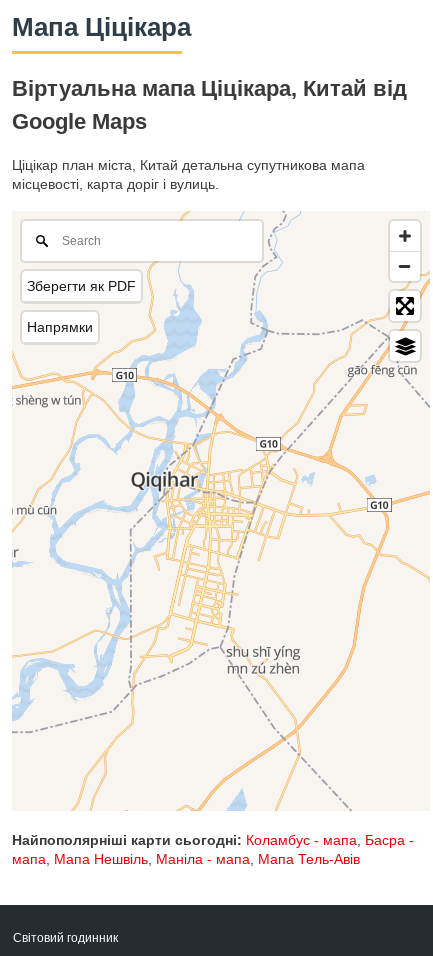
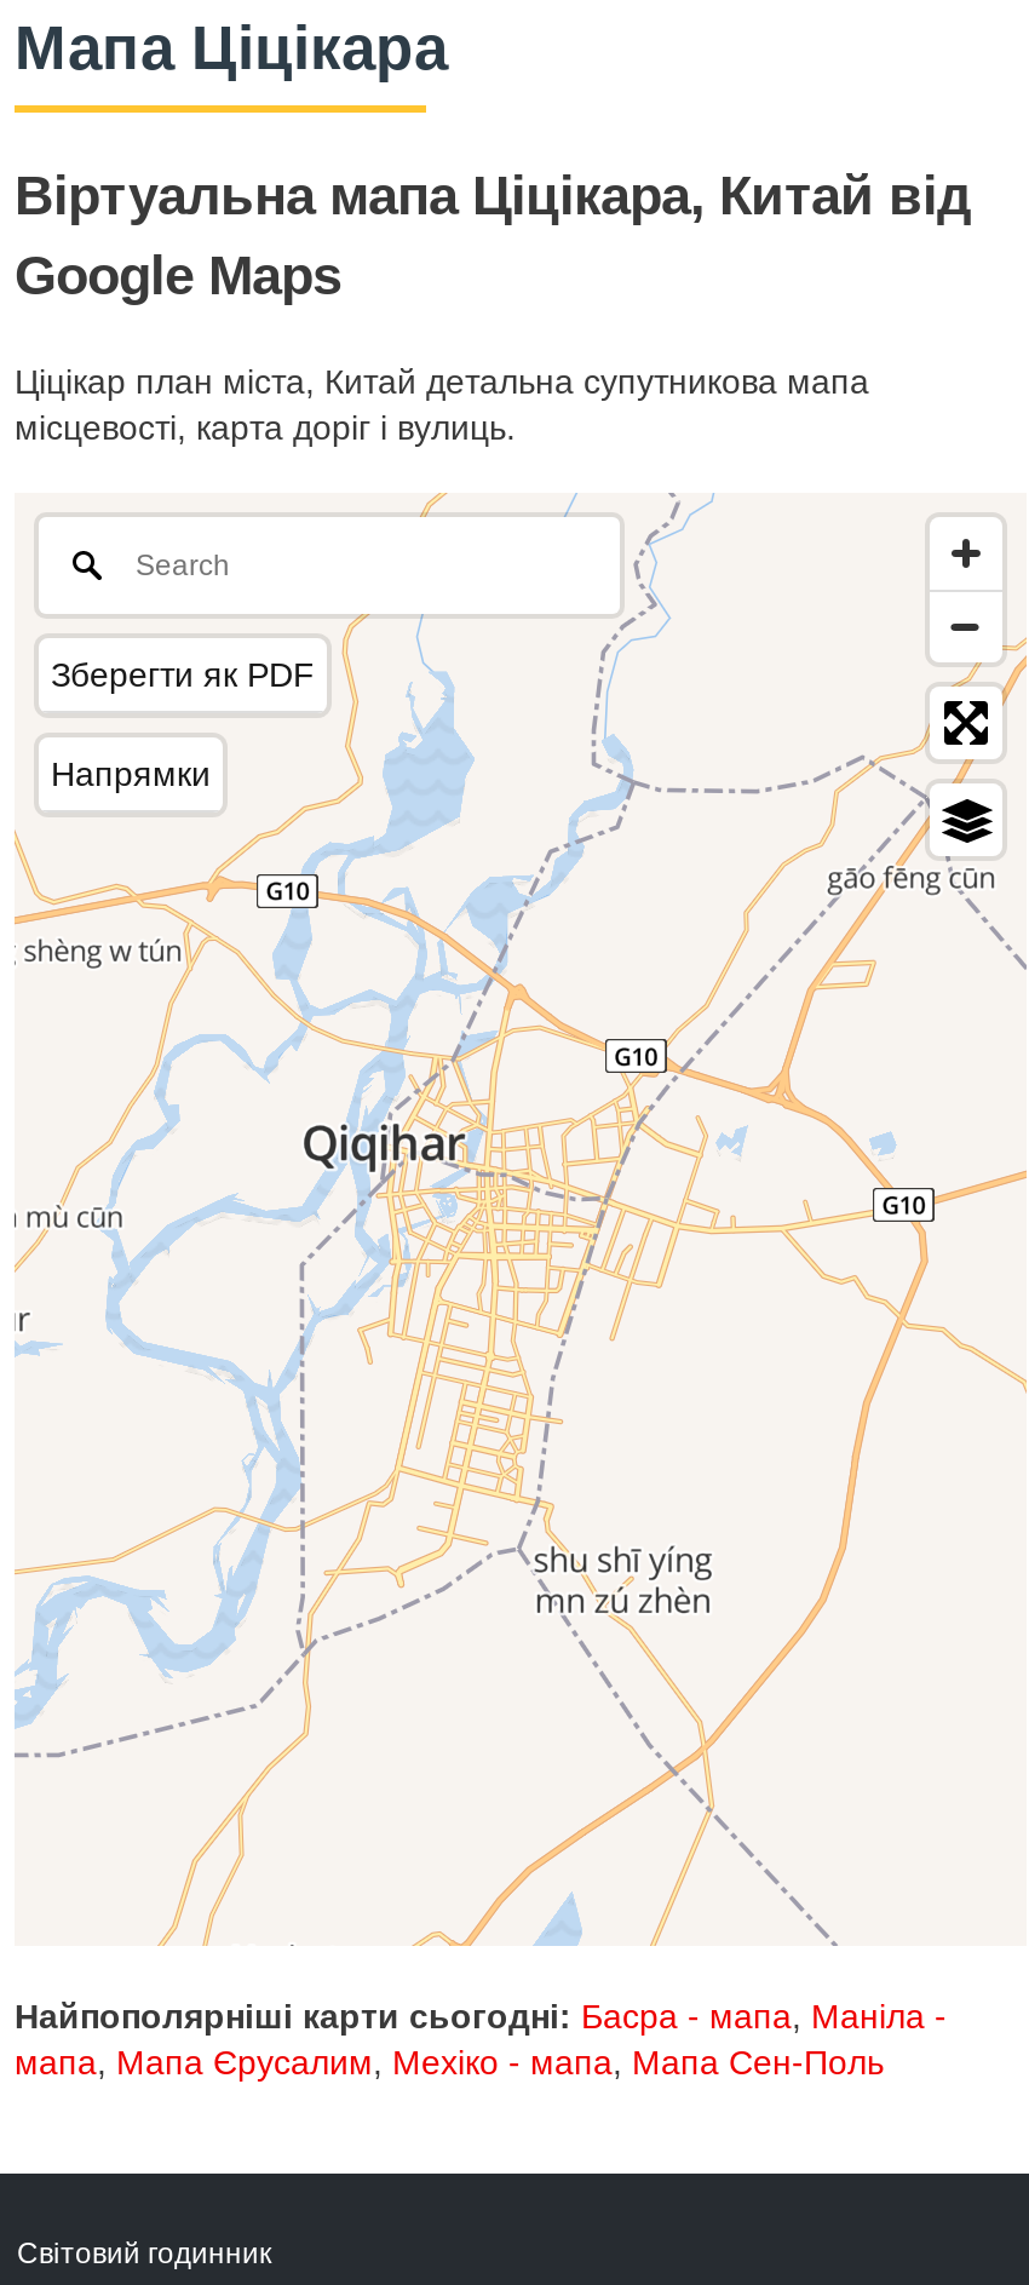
[12,832,414,848] Найпополярніші карти сьогодні: Коламбус - мапа, Басра - -> [15,1998,947,2036] Найпополярніші карти сьогодні: Басра - мапа, Маніла -
[12,851,360,867] мапа, Мапа Нешвіль, Маніла - мапа, Мапа Тель-Авів -> [15,2044,884,2082] мапа, Мапа Єрусалим, Мехіко - мапа, Мапа Сен-Поль

